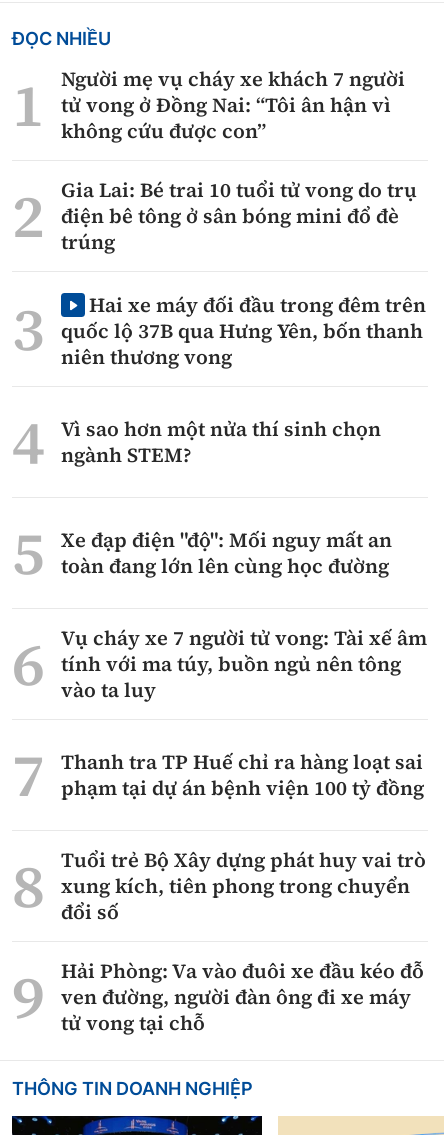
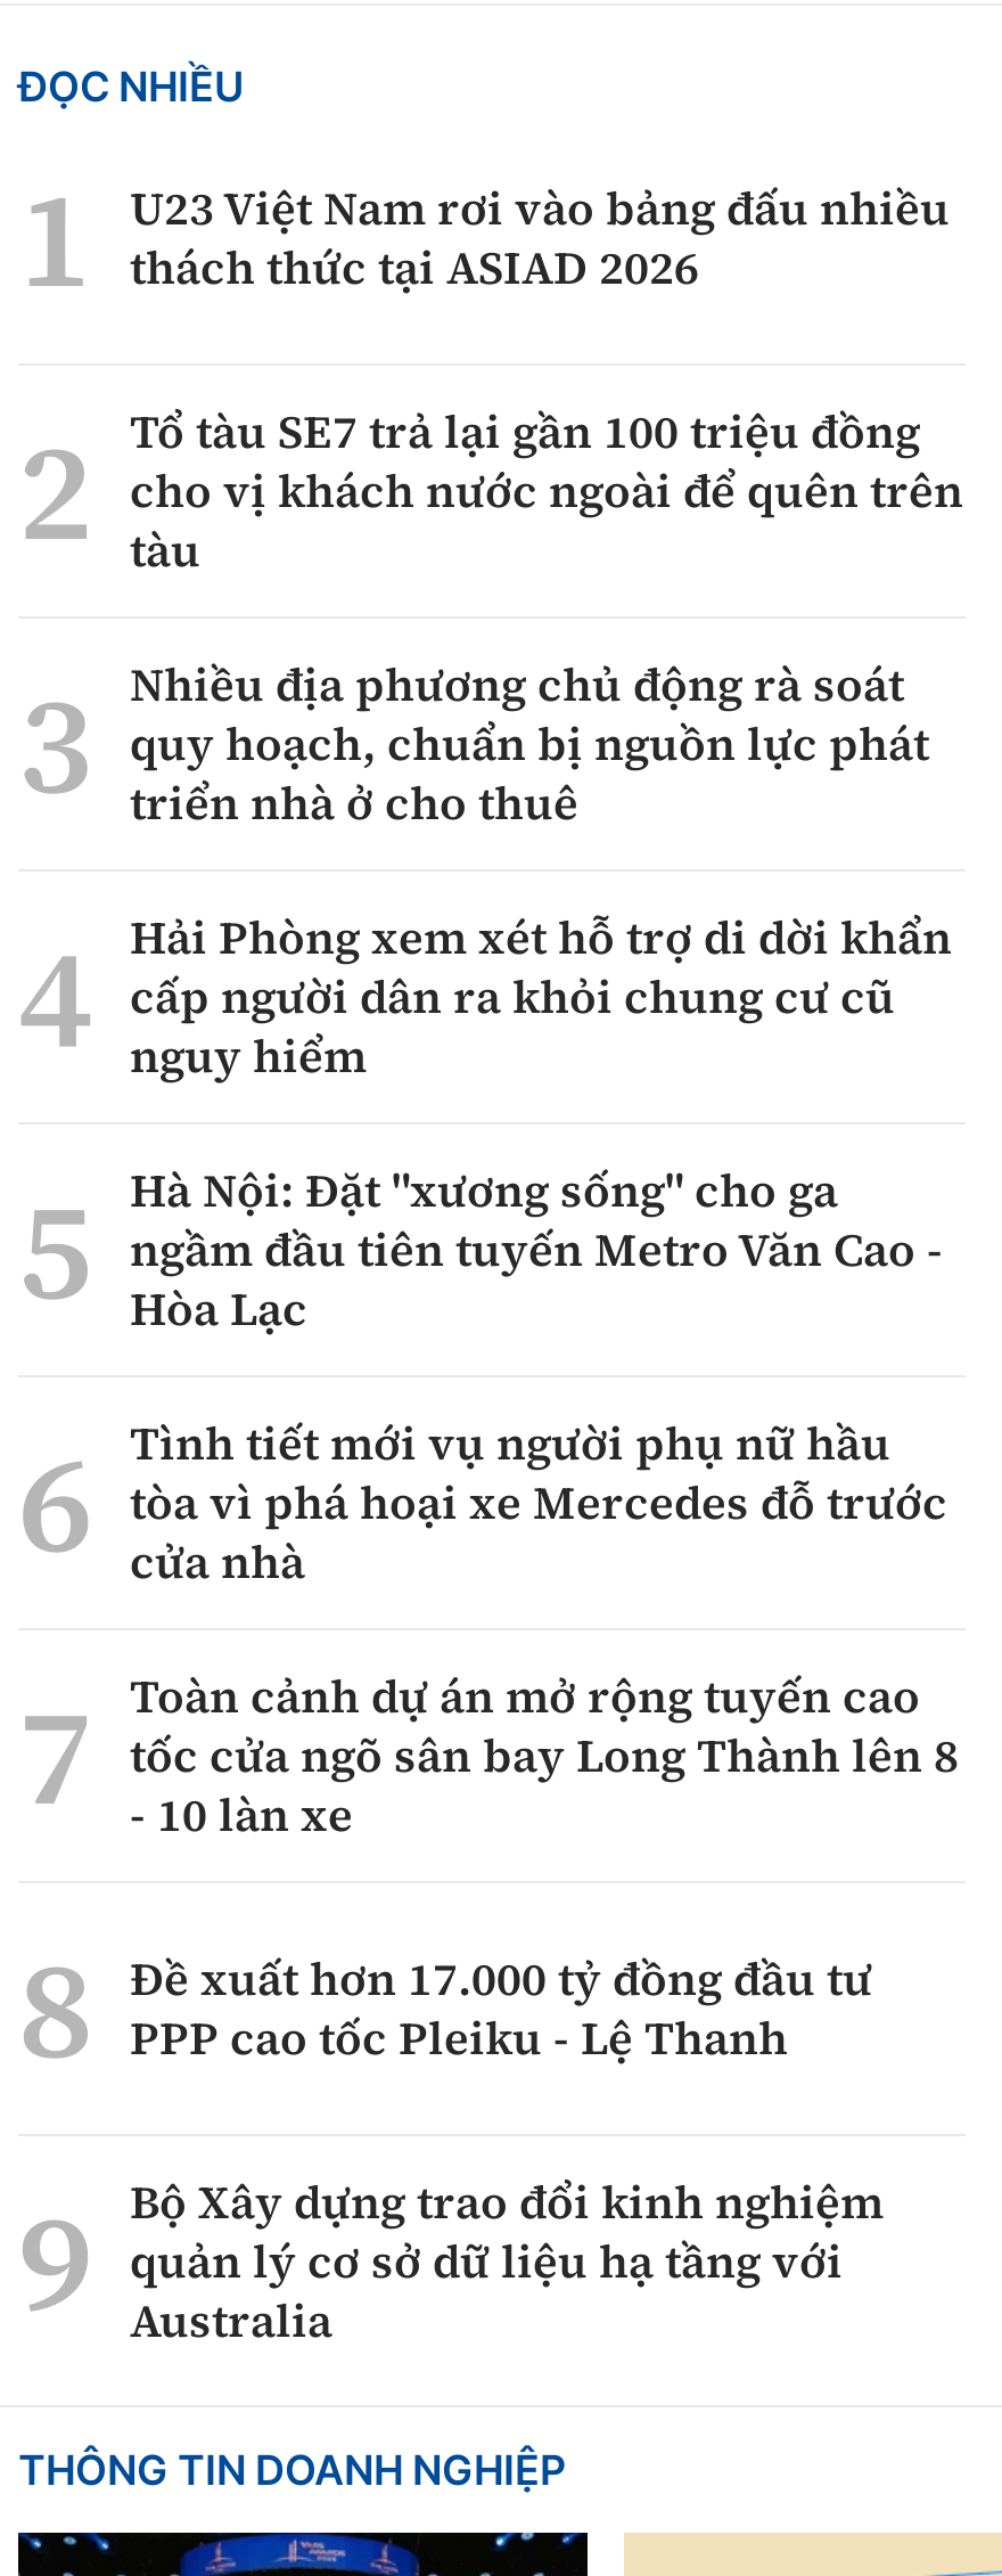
[61,65,405,145] Người mẹ vụ cháy xe khách 7 người | tử vong ở Đồng Nai: “Tôi ân hận vì | không cứu được con” -> [130,178,950,301] U23 Việt Nam rơi vào bảng đấu nhiều | thách thức tại ASIAD 2026
[61,176,417,256] Gia Lai: Bé trai 10 tuổi tử vong do trụ | điện bê tông ở sân bóng mini đổ đè | trúng -> [130,401,963,583] Tổ tàu SE7 trả lại gần 100 triệu đồng | cho vị khách nước ngoài để quên trên | tàu
[61,291,426,371] Hai xe máy đối đầu trong đêm trên | quốc lộ 37B qua Hưng Yên, bốn thanh | niên thương vong -> [130,654,929,836] Nhiều địa phương chủ động rà soát | quy hoạch, chuẩn bị nguồn lực phát | triển nhà ở cho thuê
[61,415,381,469] Vì sao hơn một nửa thí sinh chọn | ngành STEM? -> [130,907,952,1089] Hải Phòng xem xét hỗ trợ di dời khẩn | cấp người dân ra khỏi chung cư cũ | nguy hiểm
[61,526,392,580] Xe đạp điện "độ": Mối nguy mất an | toàn đang lớn lên cùng học đường -> [130,1160,943,1342] Hà Nội: Đặt "xương sống" cho ga | ngầm đầu tiên tuyến Metro Văn Cao - | Hòa Lạc
[61,624,427,704] Vụ cháy xe 7 người tử vong: Tài xế âm | tính với ma túy, buồn ngủ nên tông | vào ta luy -> [130,1413,947,1595] Tình tiết mới vụ người phụ nữ hầu | tòa vì phá hoại xe Mercedes đỗ trước | cửa nhà
[61,748,424,802] Thanh tra TP Huế chỉ ra hàng loạt sai | phạm tại dự án bệnh viện 100 tỷ đồng -> [130,1665,959,1848] Toàn cảnh dự án mở rộng tuyến cao | tốc cửa ngõ sân bay Long Thành lên 8 | - 10 làn xe
[61,846,426,926] Tuổi trẻ Bộ Xây dựng phát huy vai trò | xung kích, tiên phong trong chuyển | đổi số -> [130,1948,872,2071] Đề xuất hơn 17.000 tỷ đồng đầu tư | PPP cao tốc Pleiku - Lệ Thanh
[61,957,424,1037] Hải Phòng: Va vào đuôi xe đầu kéo đỗ | ven đường, người đàn ông đi xe máy | tử vong tại chỗ -> [130,2171,884,2354] Bộ Xây dựng trao đổi kinh nghiệm | quản lý cơ sở dữ liệu hạ tầng với | Australia

